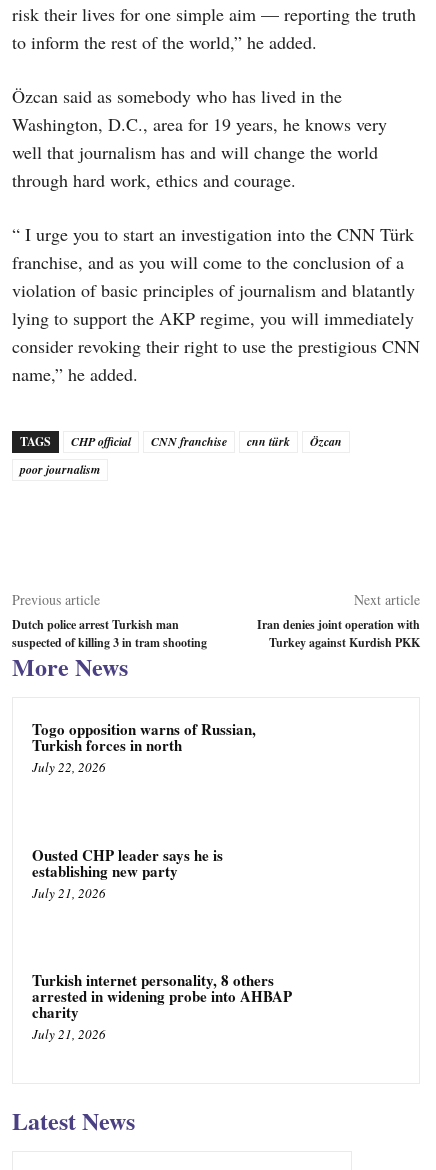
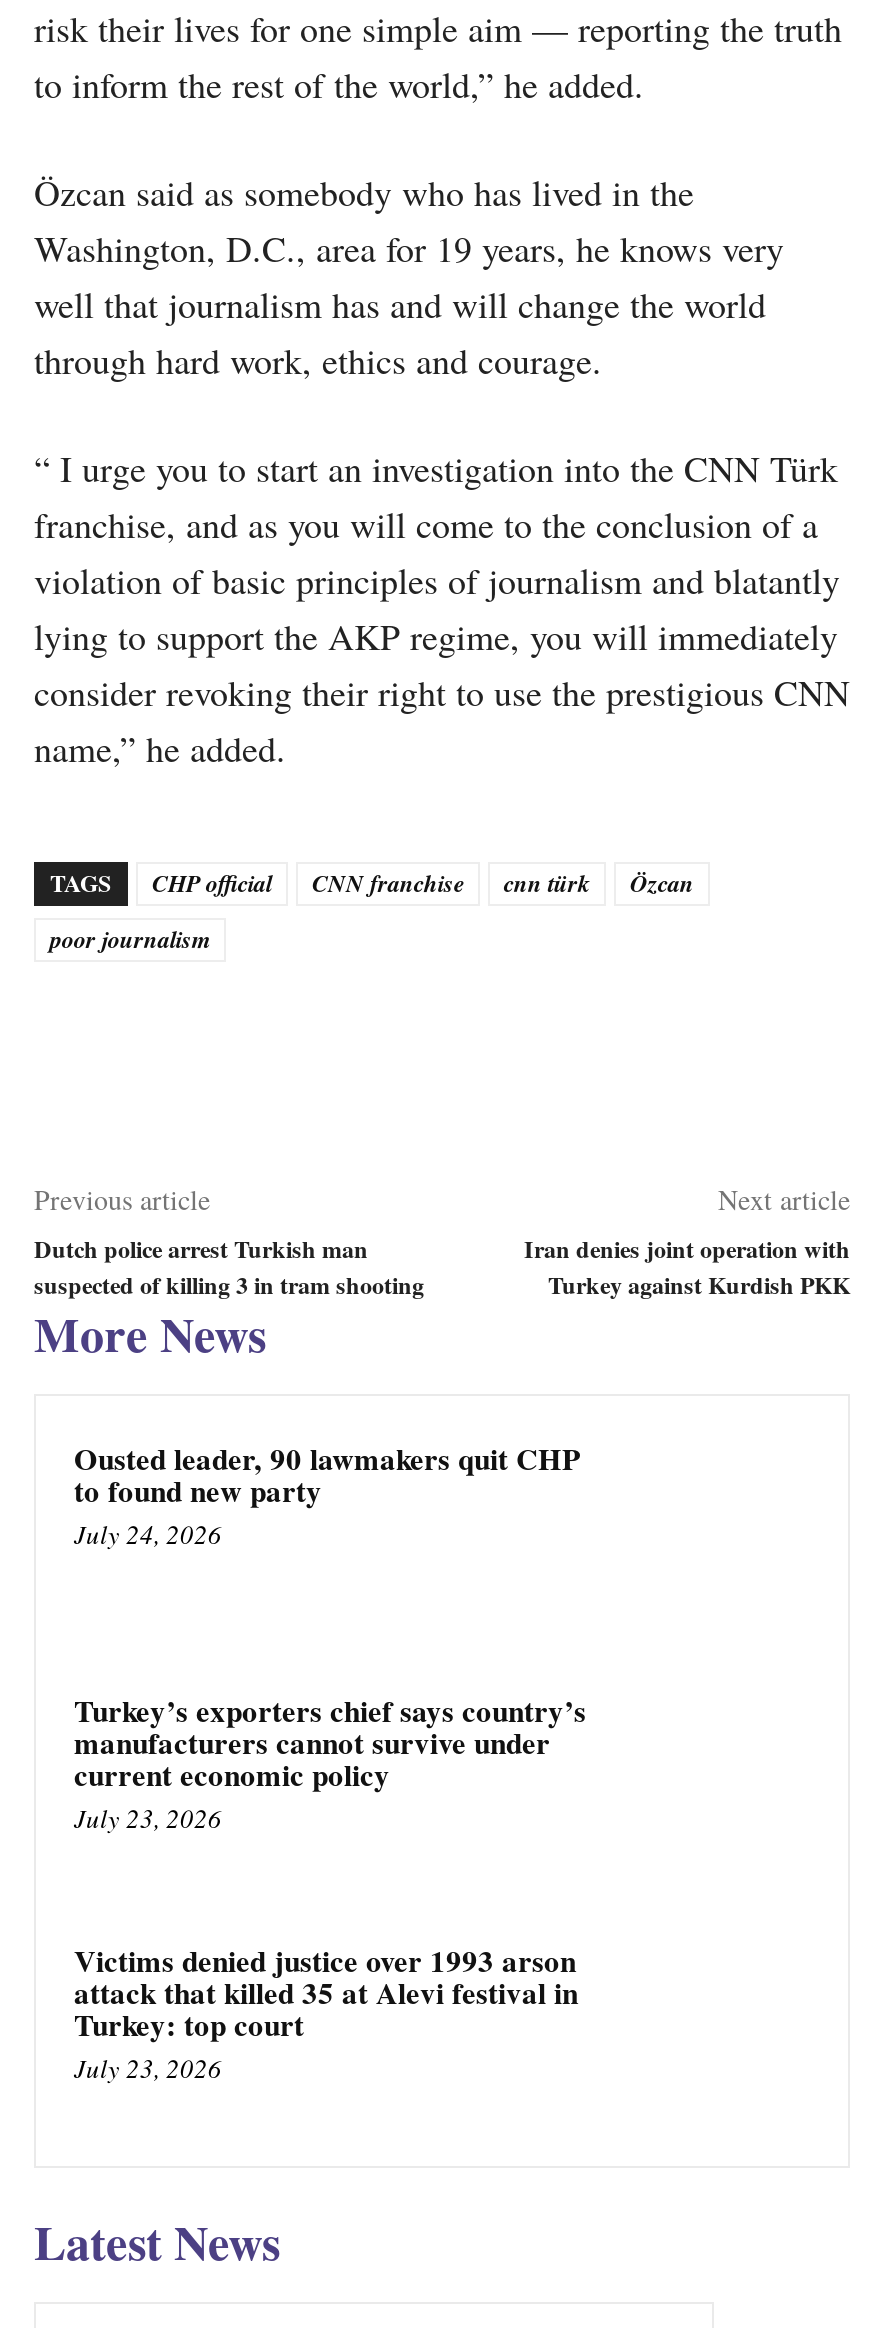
[32,718,256,776] Togo opposition warns of Russian, | Turkish forces in north | July 22, 2026 -> [74,1436,580,1552] Ousted leader, 90 lawmakers quit CHP | to found new party | July 24, 2026
[32,844,223,902] Ousted CHP leader says he is | establishing new party | July 21, 2026 -> [74,1688,586,1836] Turkey’s exporters chief says country’s | manufacturers cannot survive under | current economic policy | July 23, 2026
[32,969,292,1043] Turkish internet personality, 8 others | arrested in widening probe into AHBAP | charity | July 21, 2026 -> [74,1939,578,2087] Victims denied justice over 1993 arson | attack that killed 35 at Alevi festival in | Turkey: top court | July 23, 2026

